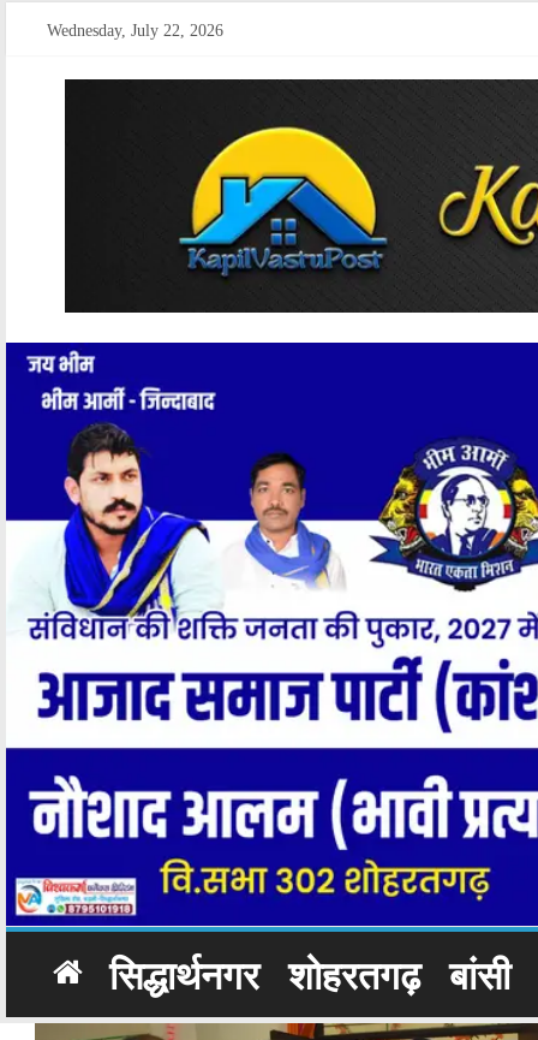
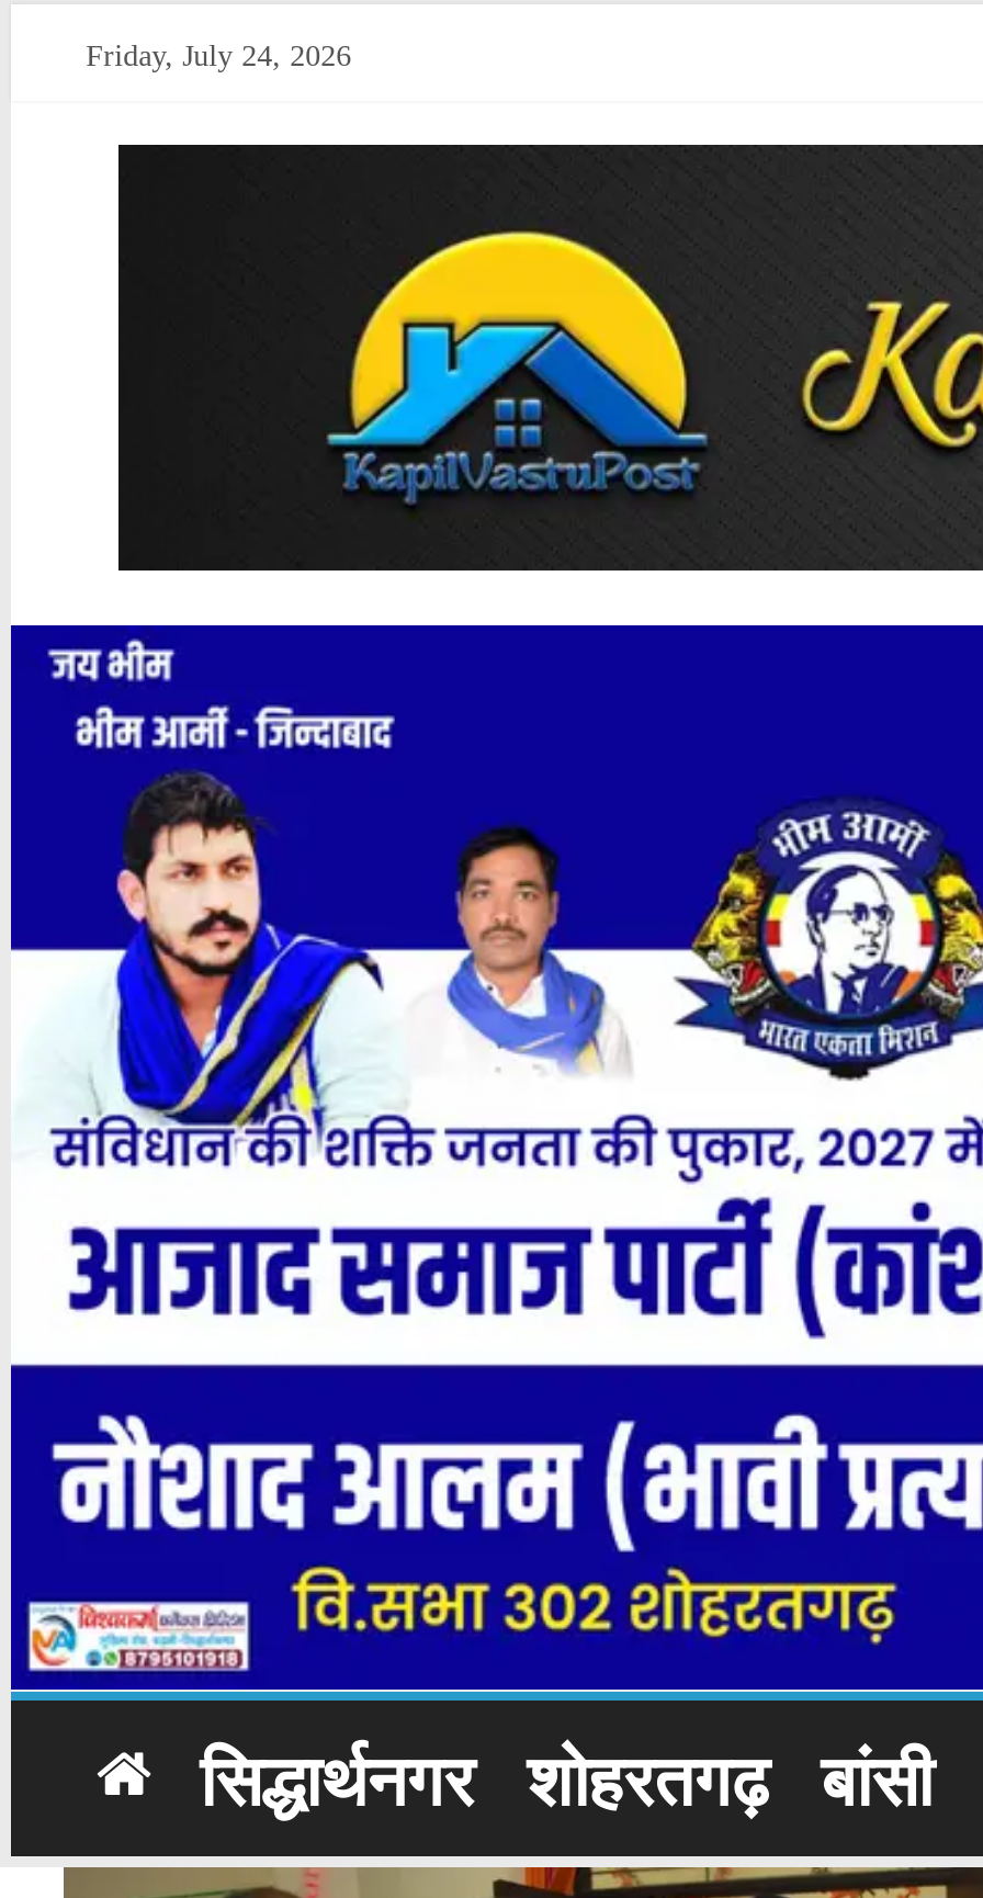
[47,22,223,40] Wednesday, July 22, 2026 -> [86,39,351,72] Friday, July 24, 2026

